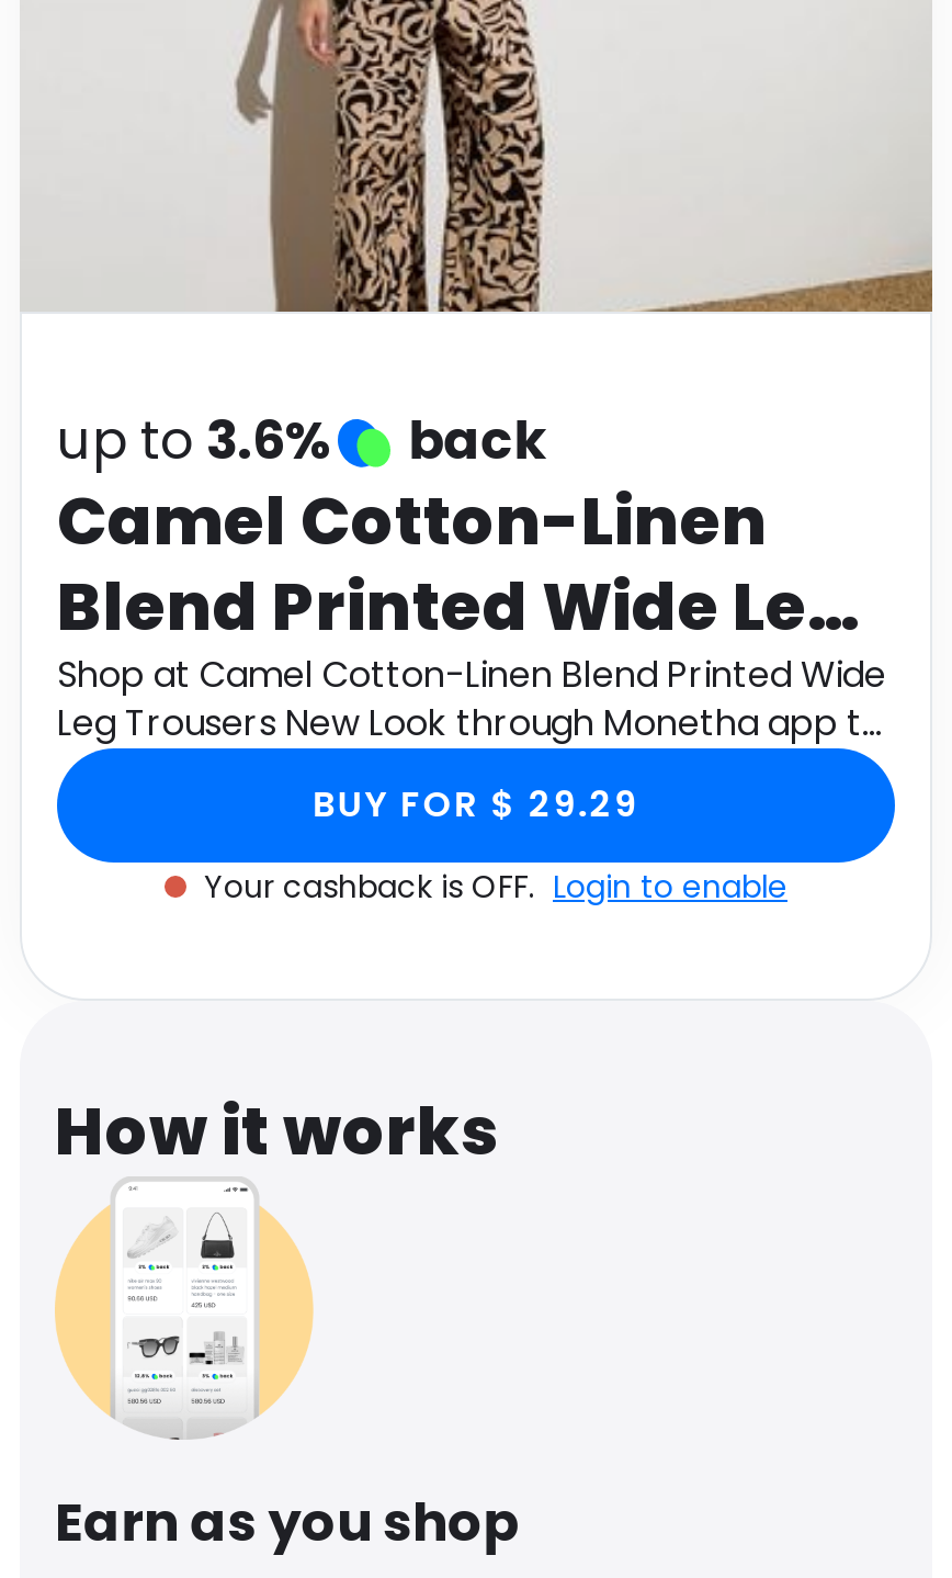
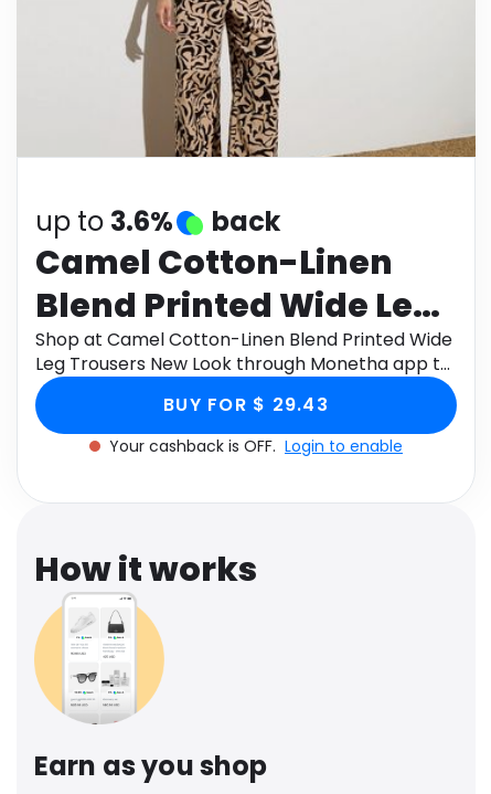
[313,779,639,830] BUY FOR $ 29.29 -> [163,392,329,417] BUY FOR $ 29.43

